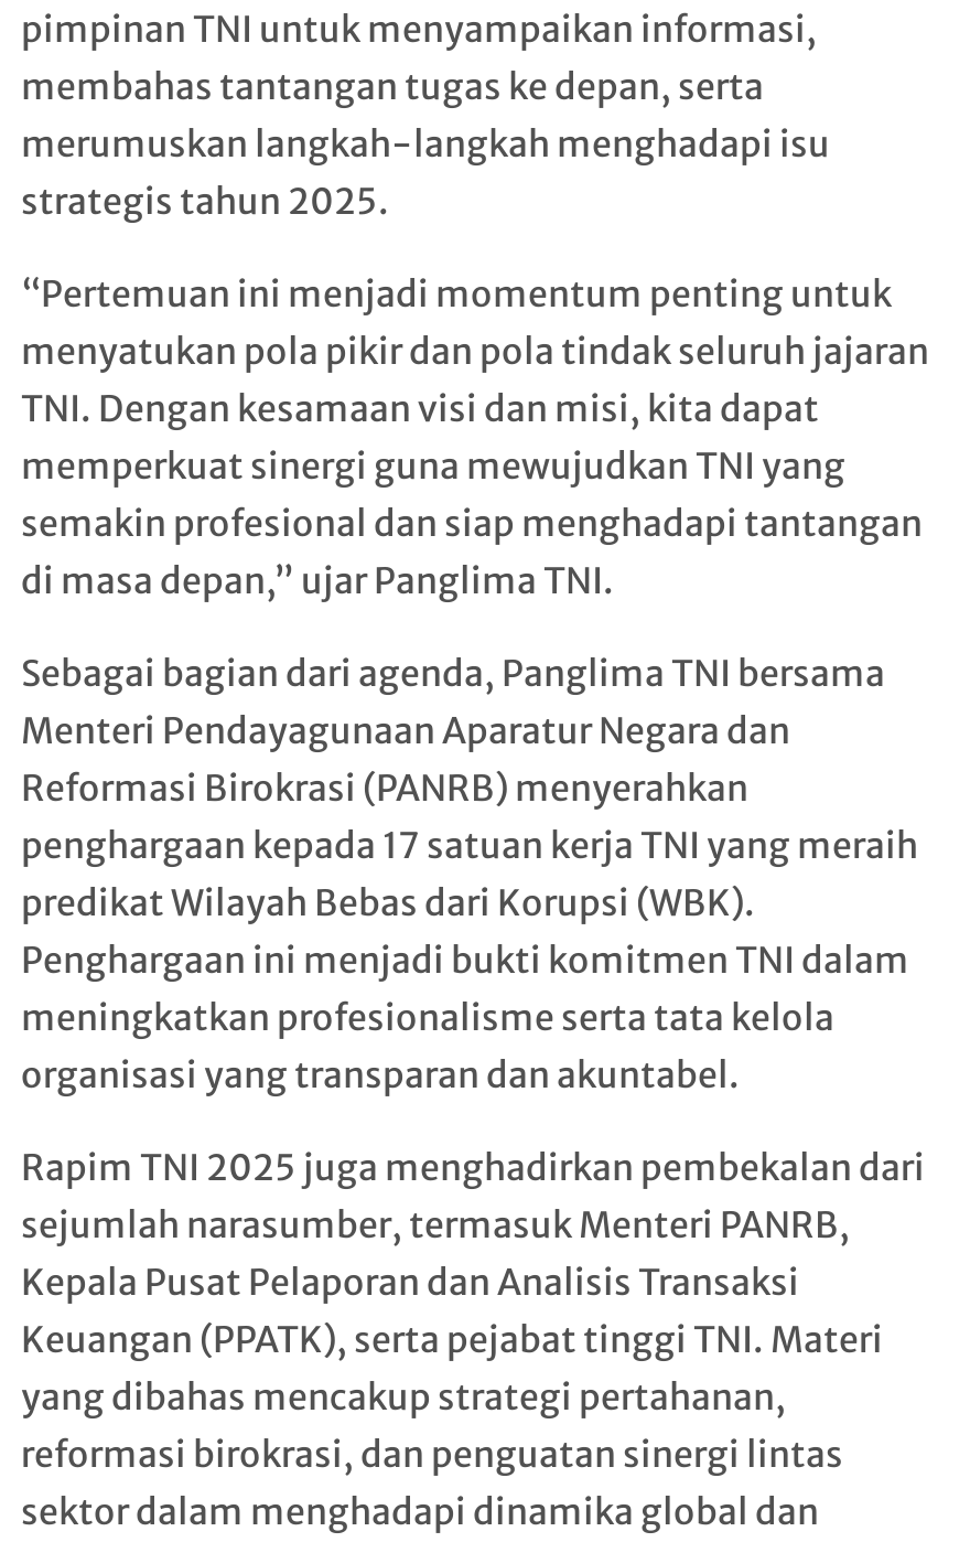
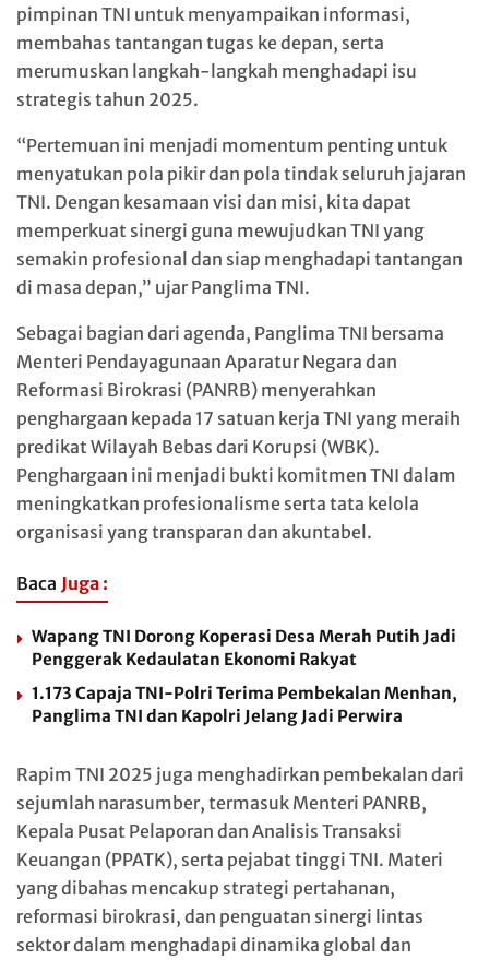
none -> [16,572,457,726] Baca Juga : | Wapang TNI Dorong Koperasi Desa Merah Putih Jadi | Penggerak Kedaulatan Ekonomi Rakyat | 1.173 Capaja TNI-Polri Terima Pembekalan Menhan, | Panglima TNI dan Kapolri Jelang Jadi Perwira

